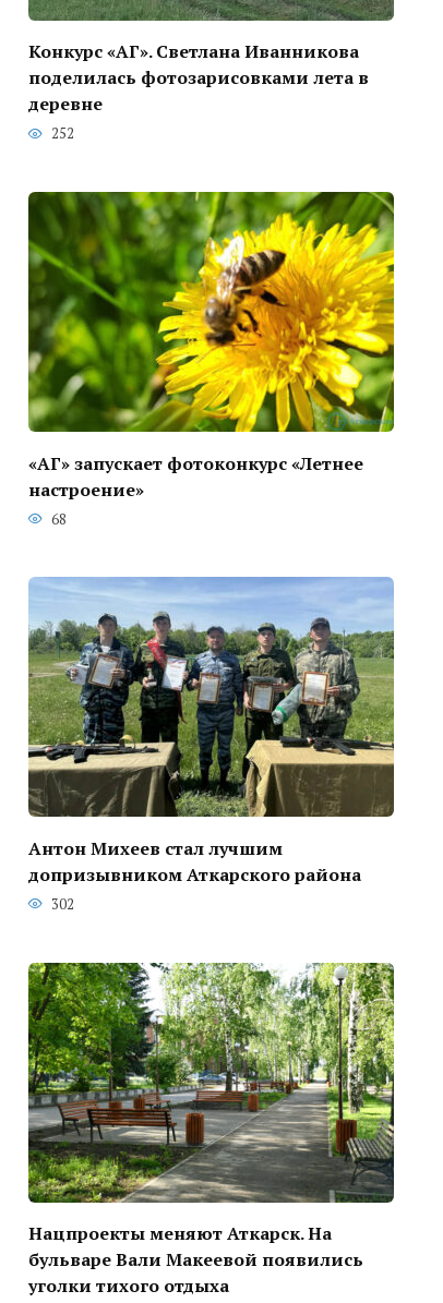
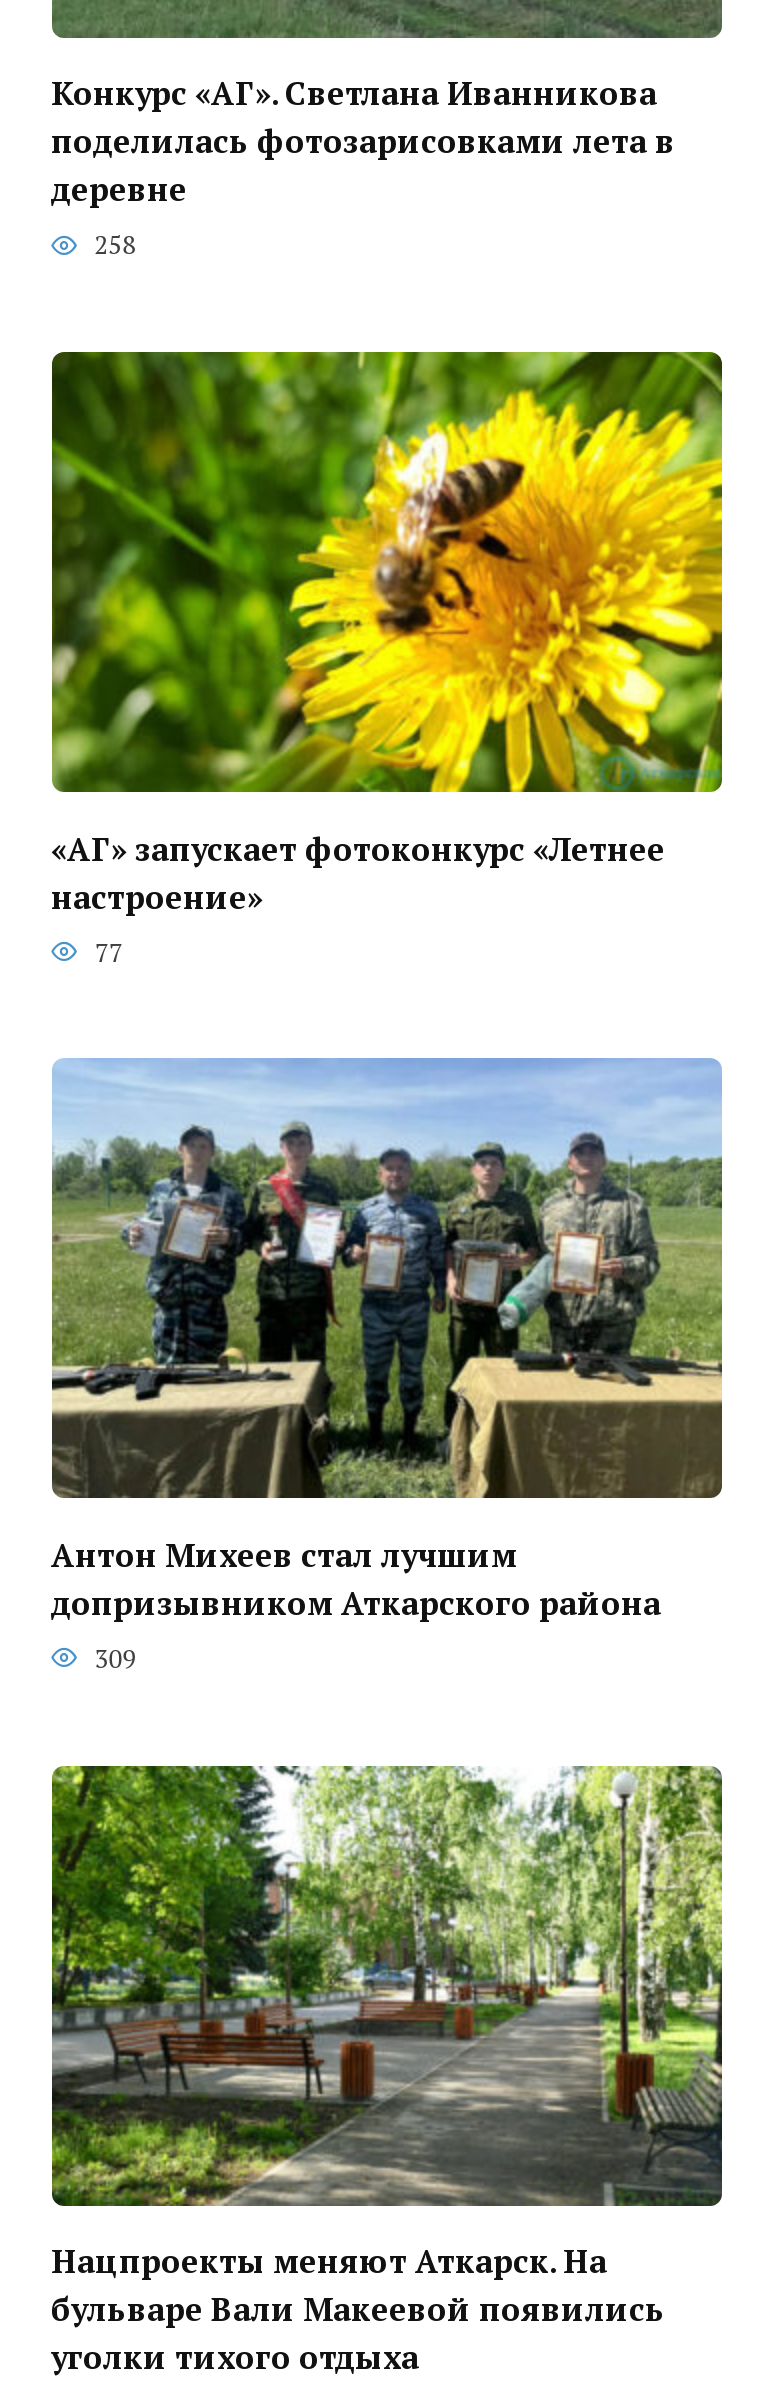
[52,125,74,143] 252 -> [94,229,136,263] 258
[52,510,67,528] 68 -> [94,935,122,969] 77
[52,895,74,914] 302 -> [94,1642,136,1676] 309

